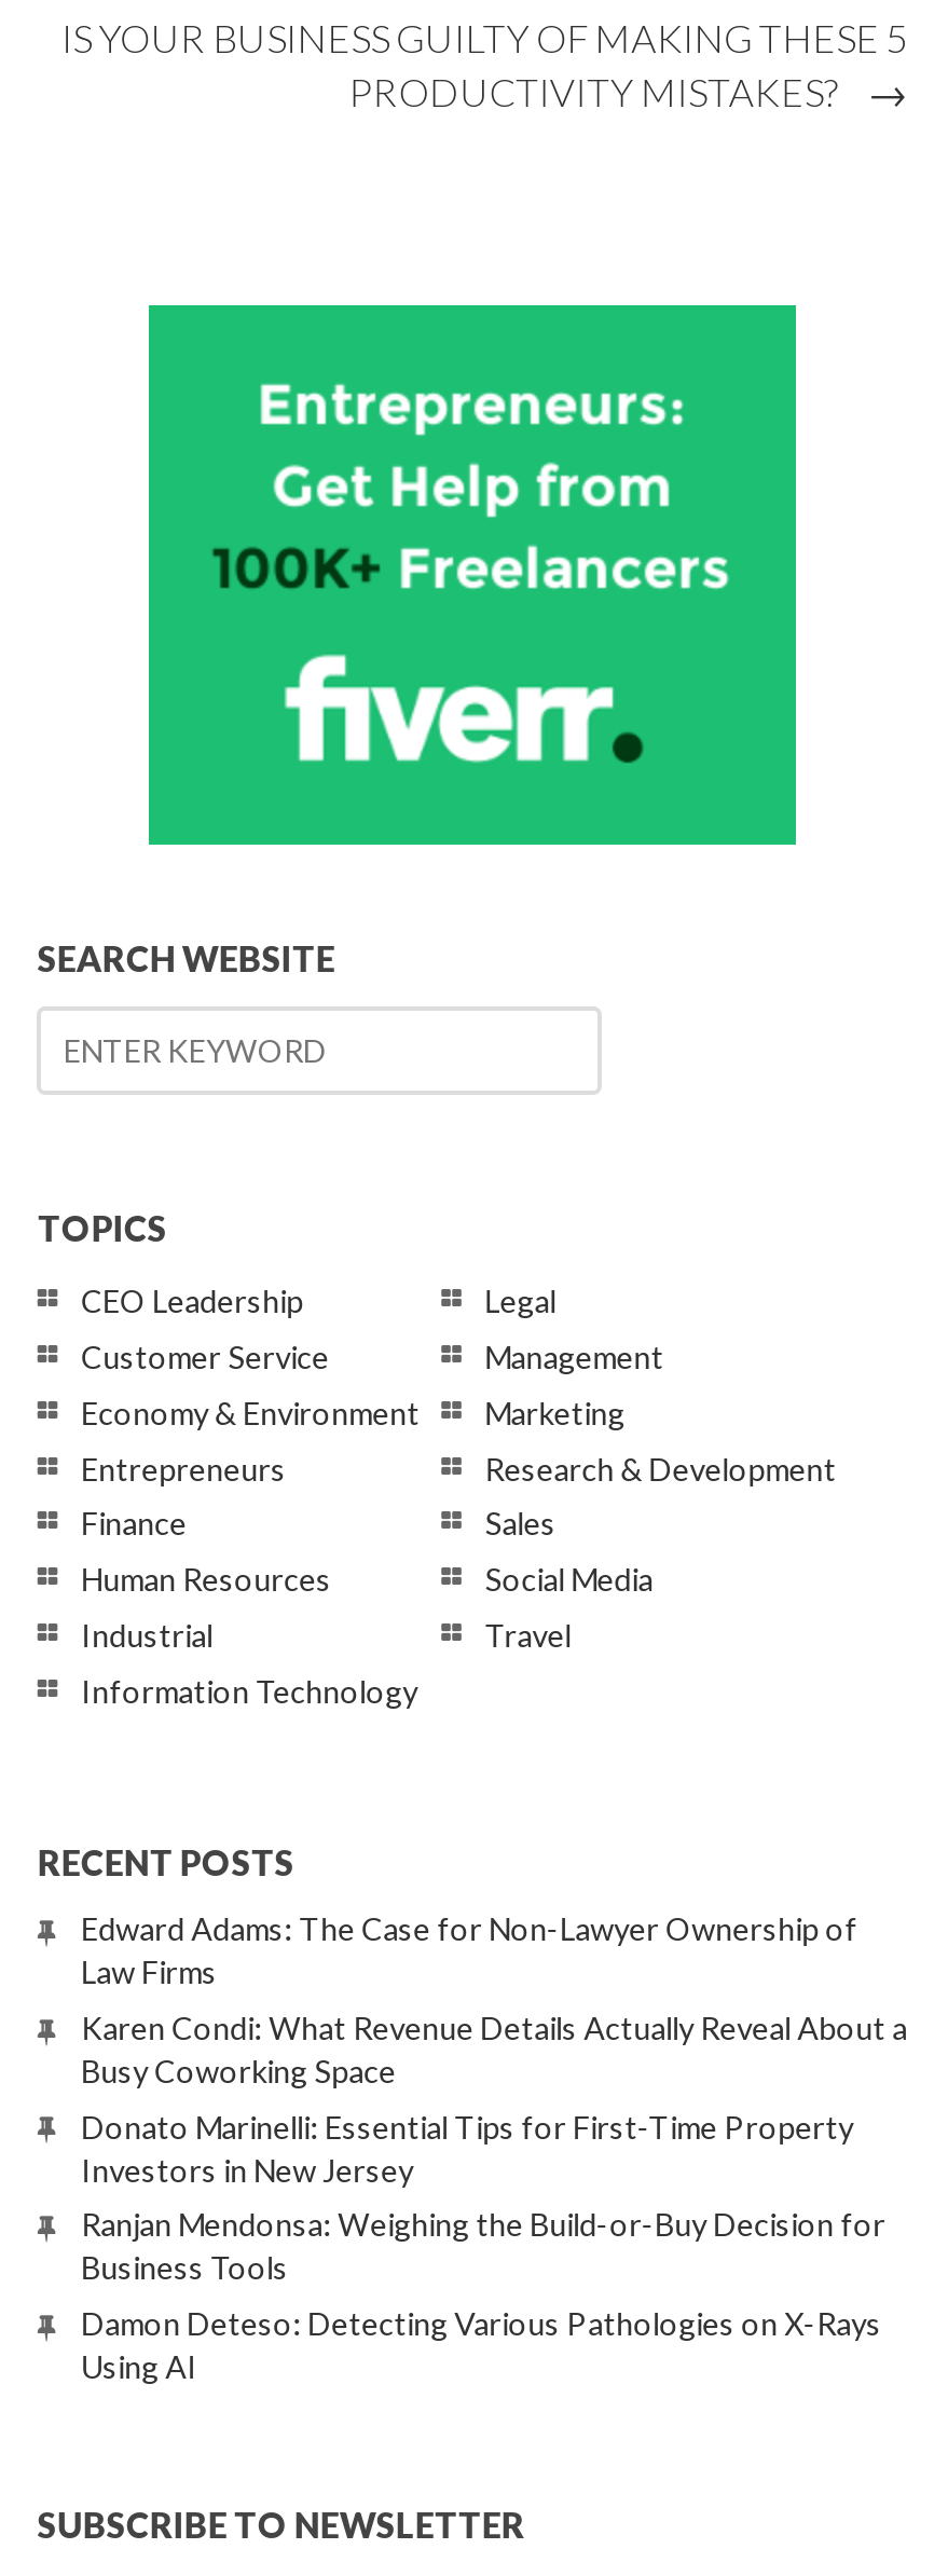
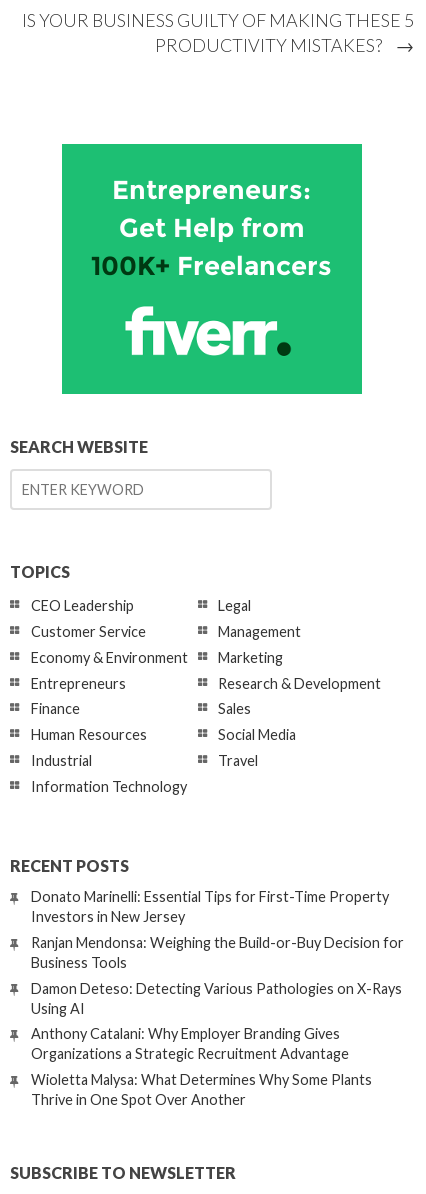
[81,1911,907,2089] Edward Adams: The Case for Non-Lawyer Ownership of | Law Firms | Karen Condi: What Revenue Details Actually Reveal About a | Busy Coworking Space -> none
moved [81,2108,886,2385] -> [31,888,404,1017]: Donato Marinelli: Essential Tips for First-Time Property | Investors in New Jersey | Ranjan Mendonsa: Weighing the Build-or-Buy Decision for | Business Tools | Damon Deteso: Detecting Various Pathologies on X-Rays | Using AI
none -> [31,1025,372,1108] Anthony Catalani: Why Employer Branding Gives | Organizations a Strategic Recruitment Advantage | Wioletta Malysa: What Determines Why Some Plants | Thrive in One Spot Over Another

